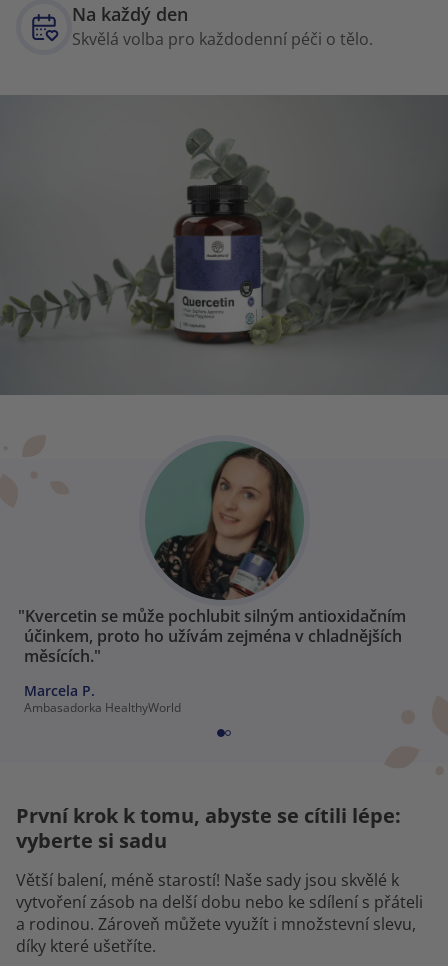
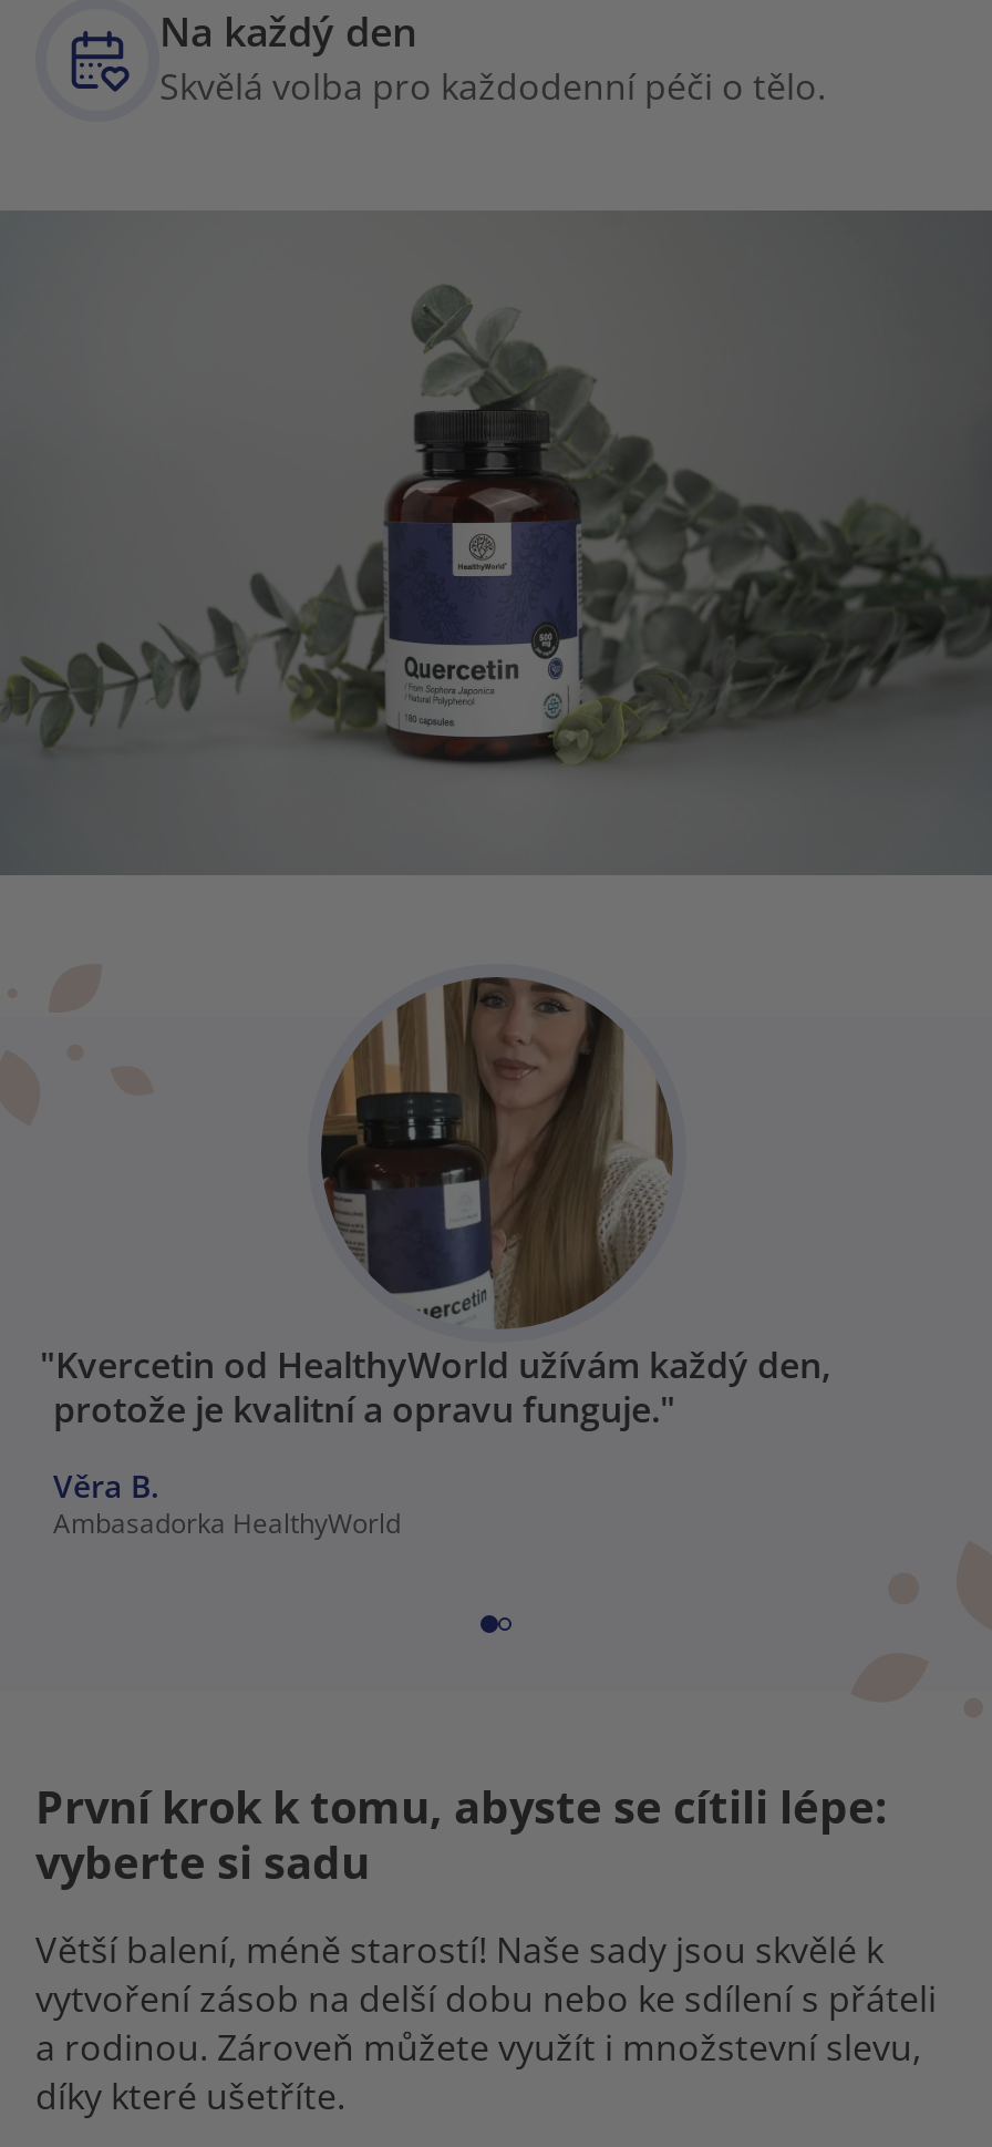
[18,441,406,667] [image] | "Kvercetin se může pochlubit silným antioxidačním | účinkem, proto ho užívám zejména v chladnějších | měsících." -> [40,975,830,1434] [image] | "Kvercetin od HealthyWorld užívám každý den, | protože je kvalitní a opravu funguje."
[24,681,95,700] Marcela P. -> [53,1465,159,1507] Věra B.
moved [24,699,181,716] -> [53,1504,401,1542]: Ambasadorka HealthyWorld

